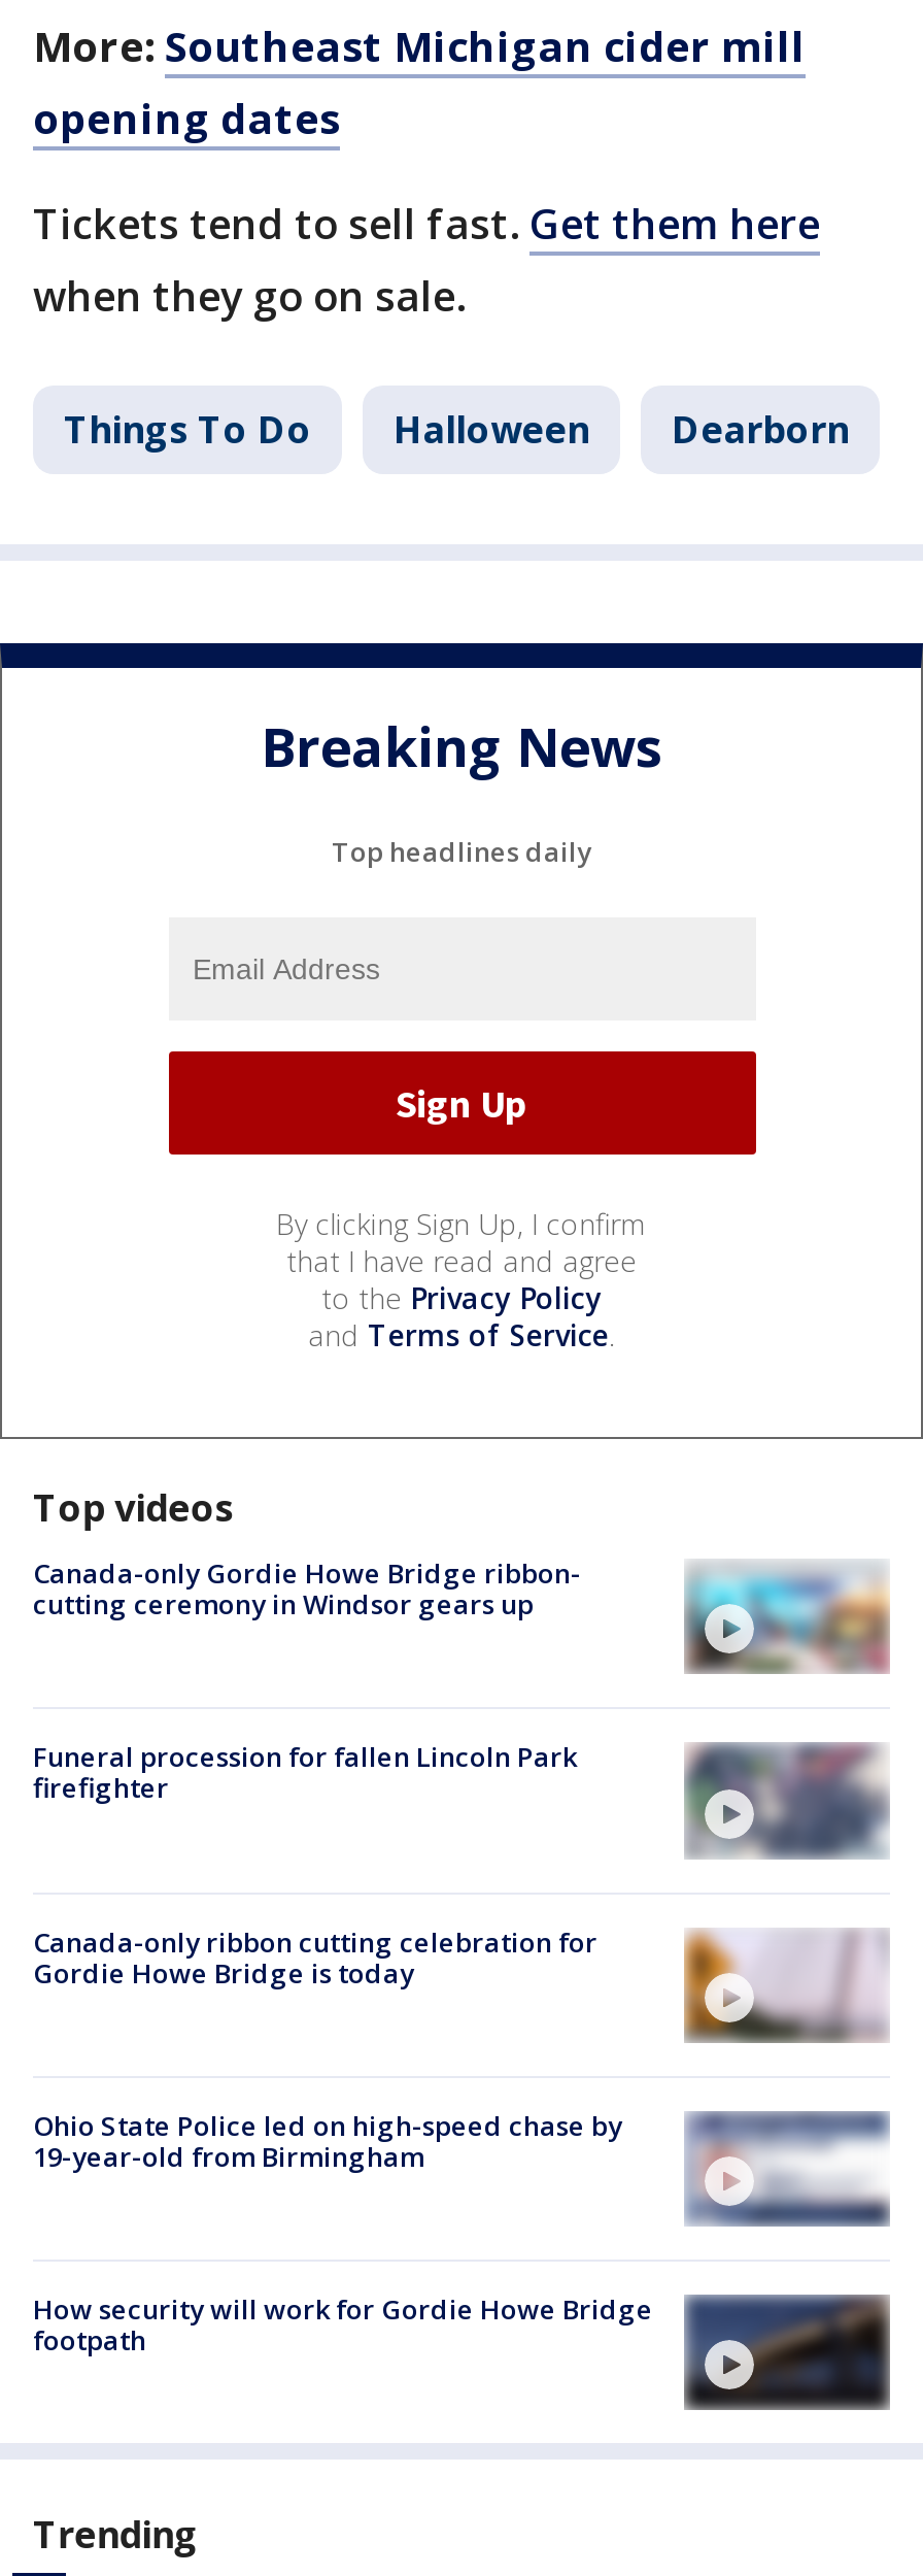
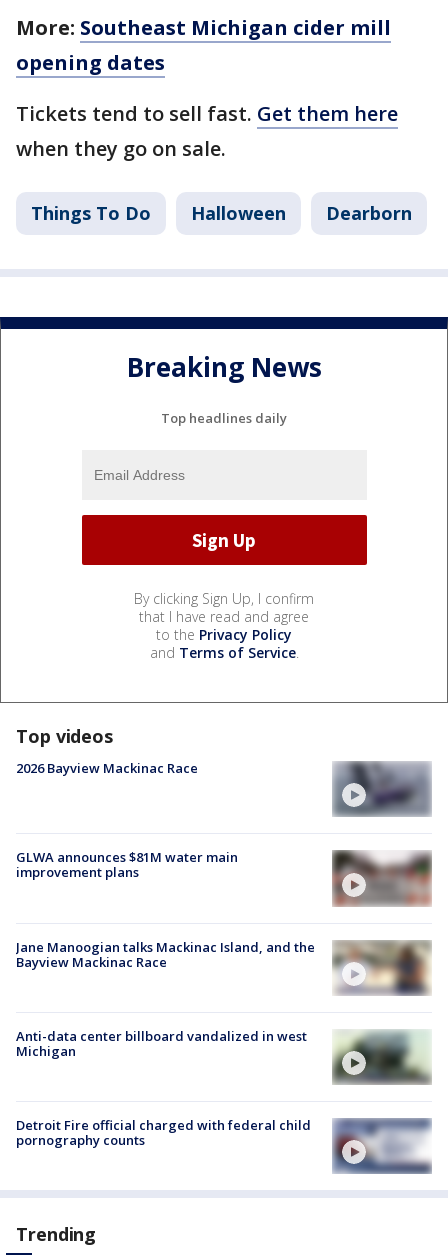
[33,1554,581,1622] Canada-only Gordie Howe Bridge ribbon- | cutting ceremony in Windsor gears up -> [16,759,198,777] 2026 Bayview Mackinac Race
[692,1561,890,1670] [image] -> [337,761,432,816] [image]
[33,1739,577,1807] Funeral procession for fallen Lincoln Park | firefighter -> [16,848,238,881] GLWA announces $81M water main | improvement plans
[684,1742,888,1855] [image] -> [332,851,432,906] [image]
[33,1922,597,1990] Canada-only ribbon cutting celebration for | Gordie Howe Bridge is today -> [16,937,315,970] Jane Manoogian talks Mackinac Island, and the | Bayview Mackinac Race
[684,1930,884,2043] [image] -> [332,940,430,995] [image]
[33,2107,890,2222] [image] | Ohio State Police led on high-speed chase by | 19-year-old from Birmingham -> [16,1027,431,1085] [image] | Anti-data center billboard vandalized in west | Michigan
[33,2290,892,2410] [image] | How security will work for Gordie Howe Bridge | footpath -> [16,1116,432,1174] [image] | Detroit Fire official charged with federal child | pornography counts

